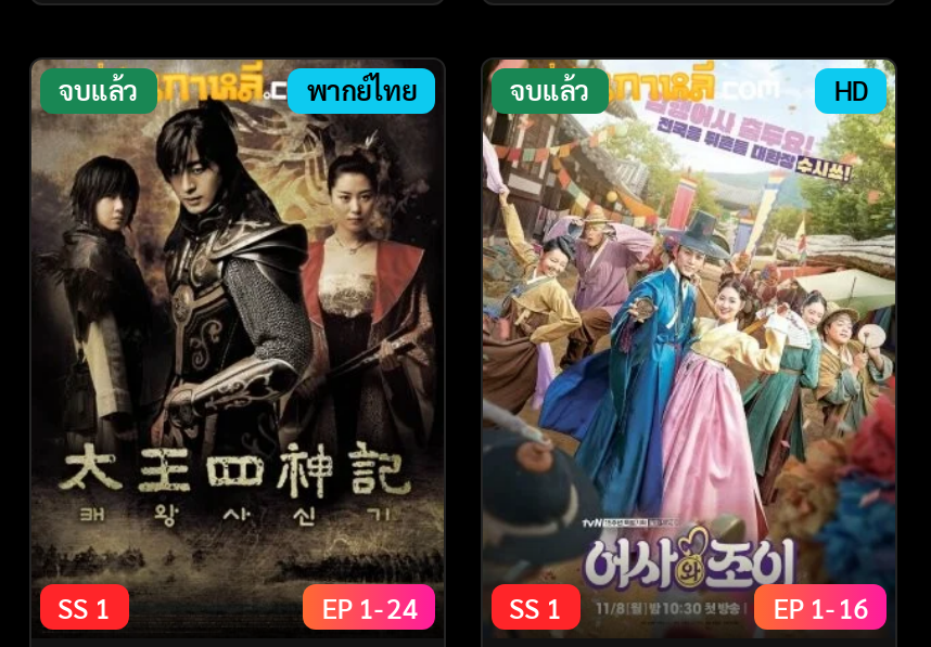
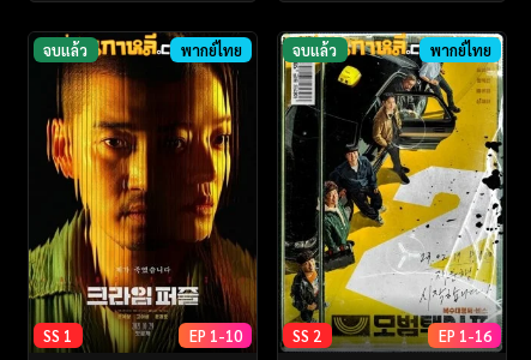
[29,59,444,635] [image] | EP 1-24 -> [28,34,257,353] [image] | EP 1-10
[481,59,897,635] [image] | HD -> [278,32,506,353] [image] | พากย์ไทย
[510,587,562,624] SS 1 -> [293,325,322,345] SS 2

